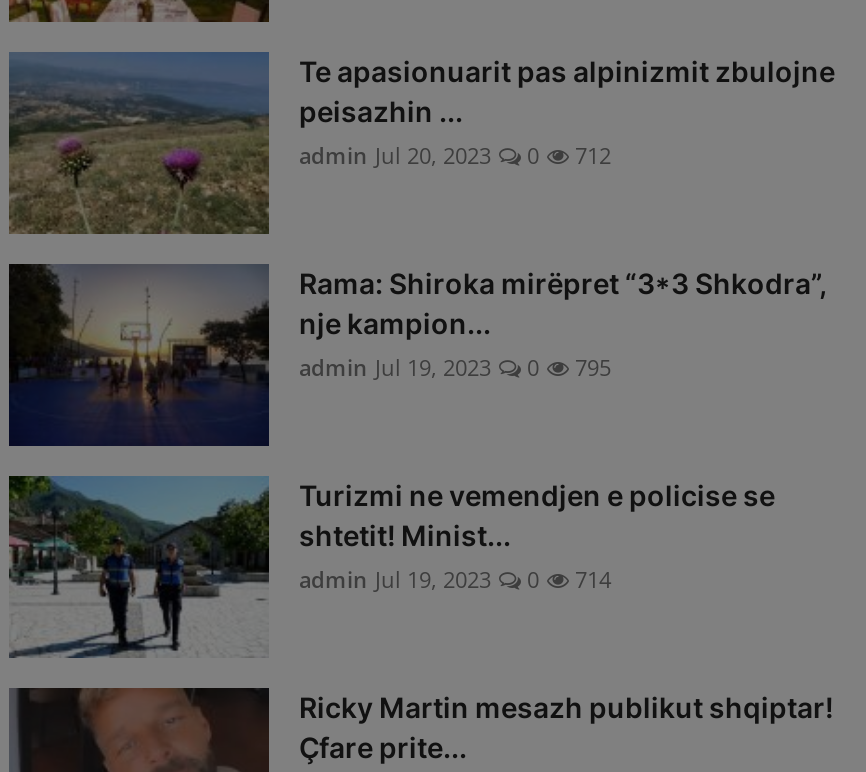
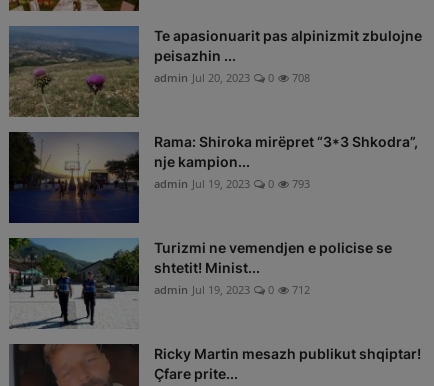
[299,139,611,169] admin Jul 20, 2023 0 712 -> [154,69,310,84] admin Jul 20, 2023 0 708
[299,351,611,381] admin Jul 19, 2023 0 795 -> [154,175,310,190] admin Jul 19, 2023 0 793
[299,563,611,593] admin Jul 19, 2023 0 714 -> [154,281,310,296] admin Jul 19, 2023 0 712

